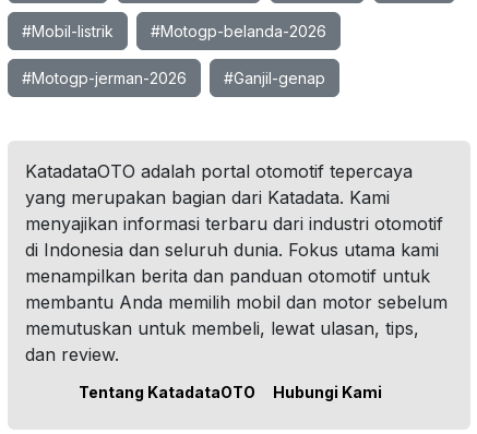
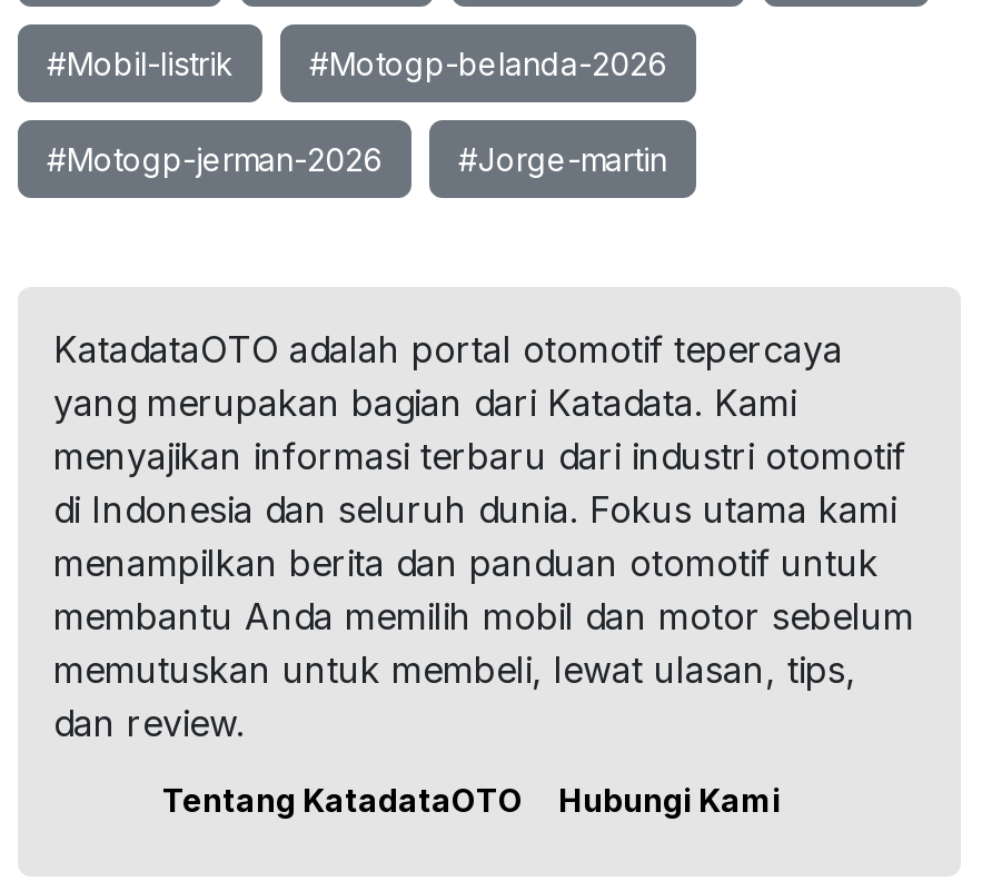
[224,69,325,87] #Ganjil-genap -> [458,140,667,178] #Jorge-martin

